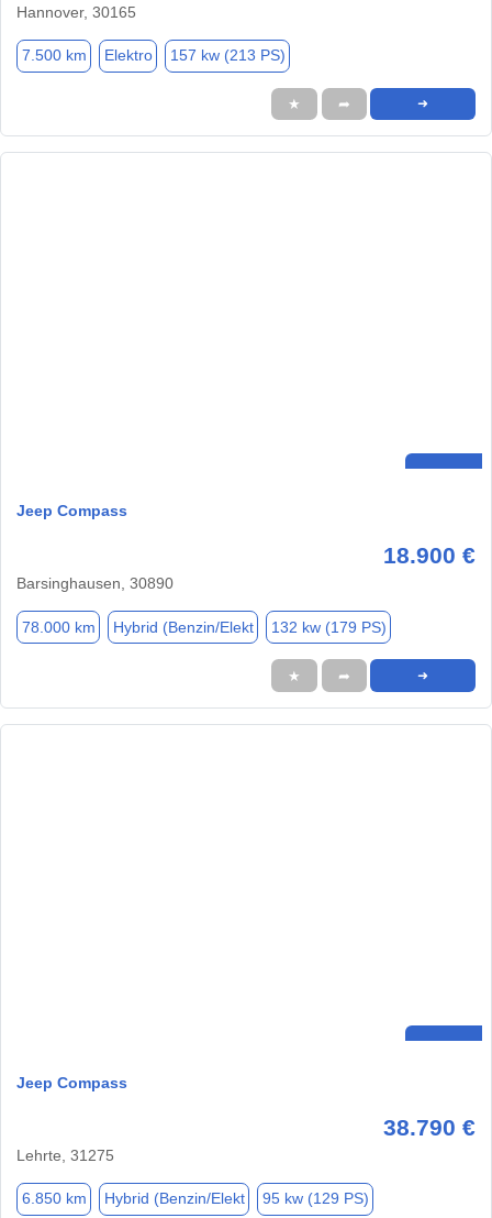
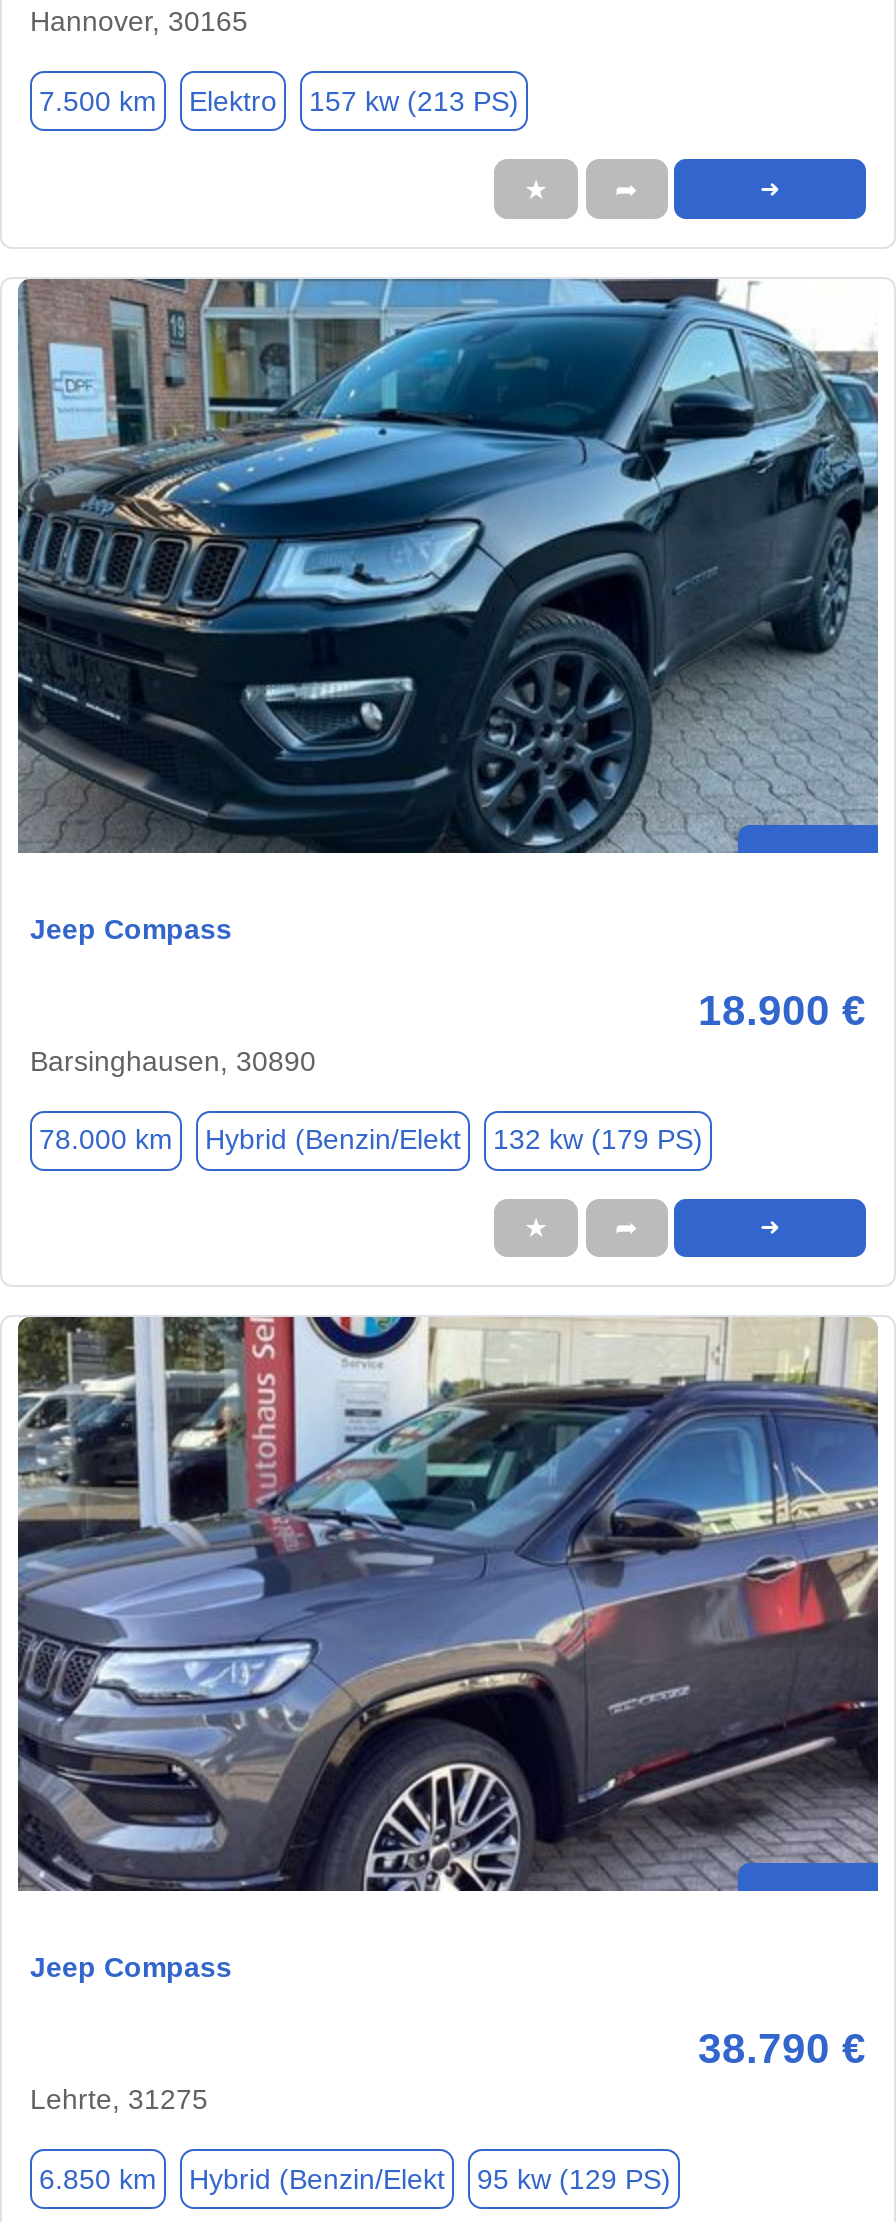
none -> [16,276,880,856] [image]
none -> [16,1314,880,1894] [image]

